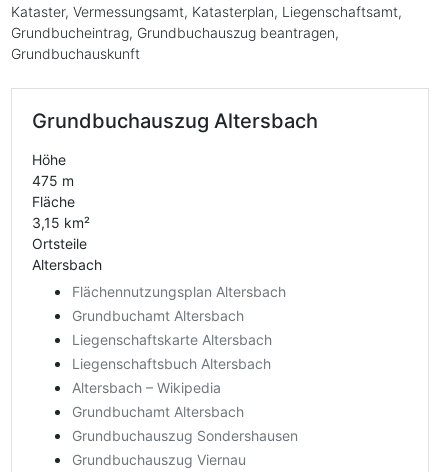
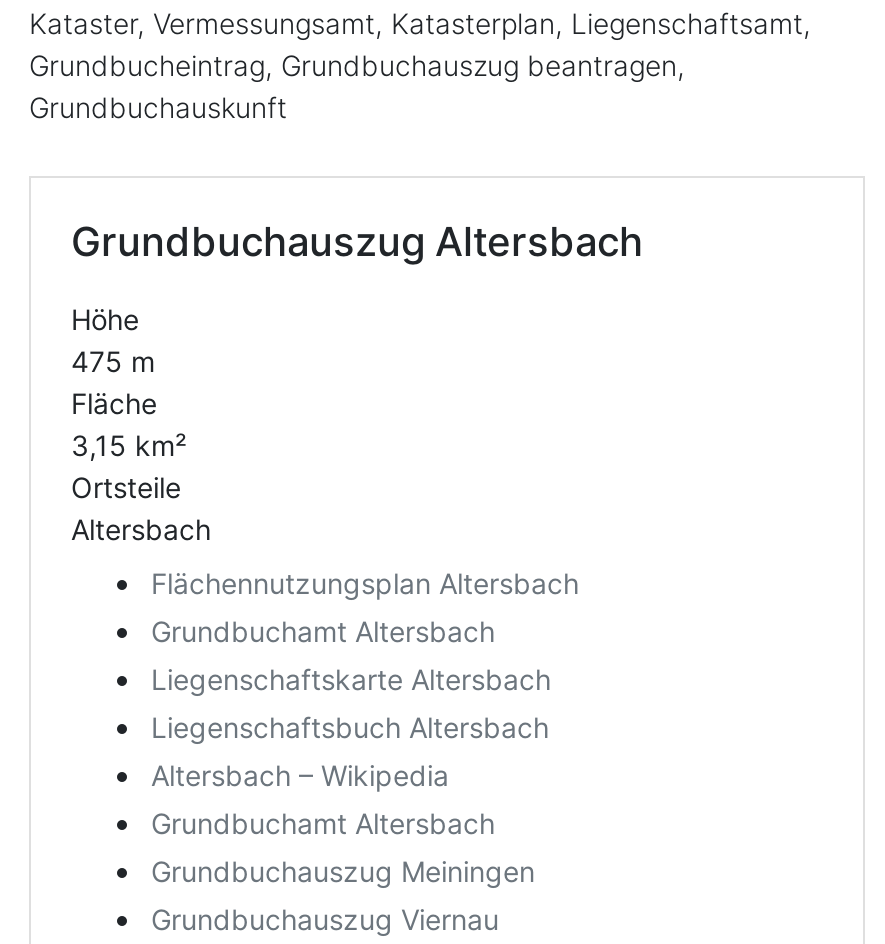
[72,427,298,444] Grundbuchauszug Sondershausen -> [151,854,535,888] Grundbuchauszug Meiningen

